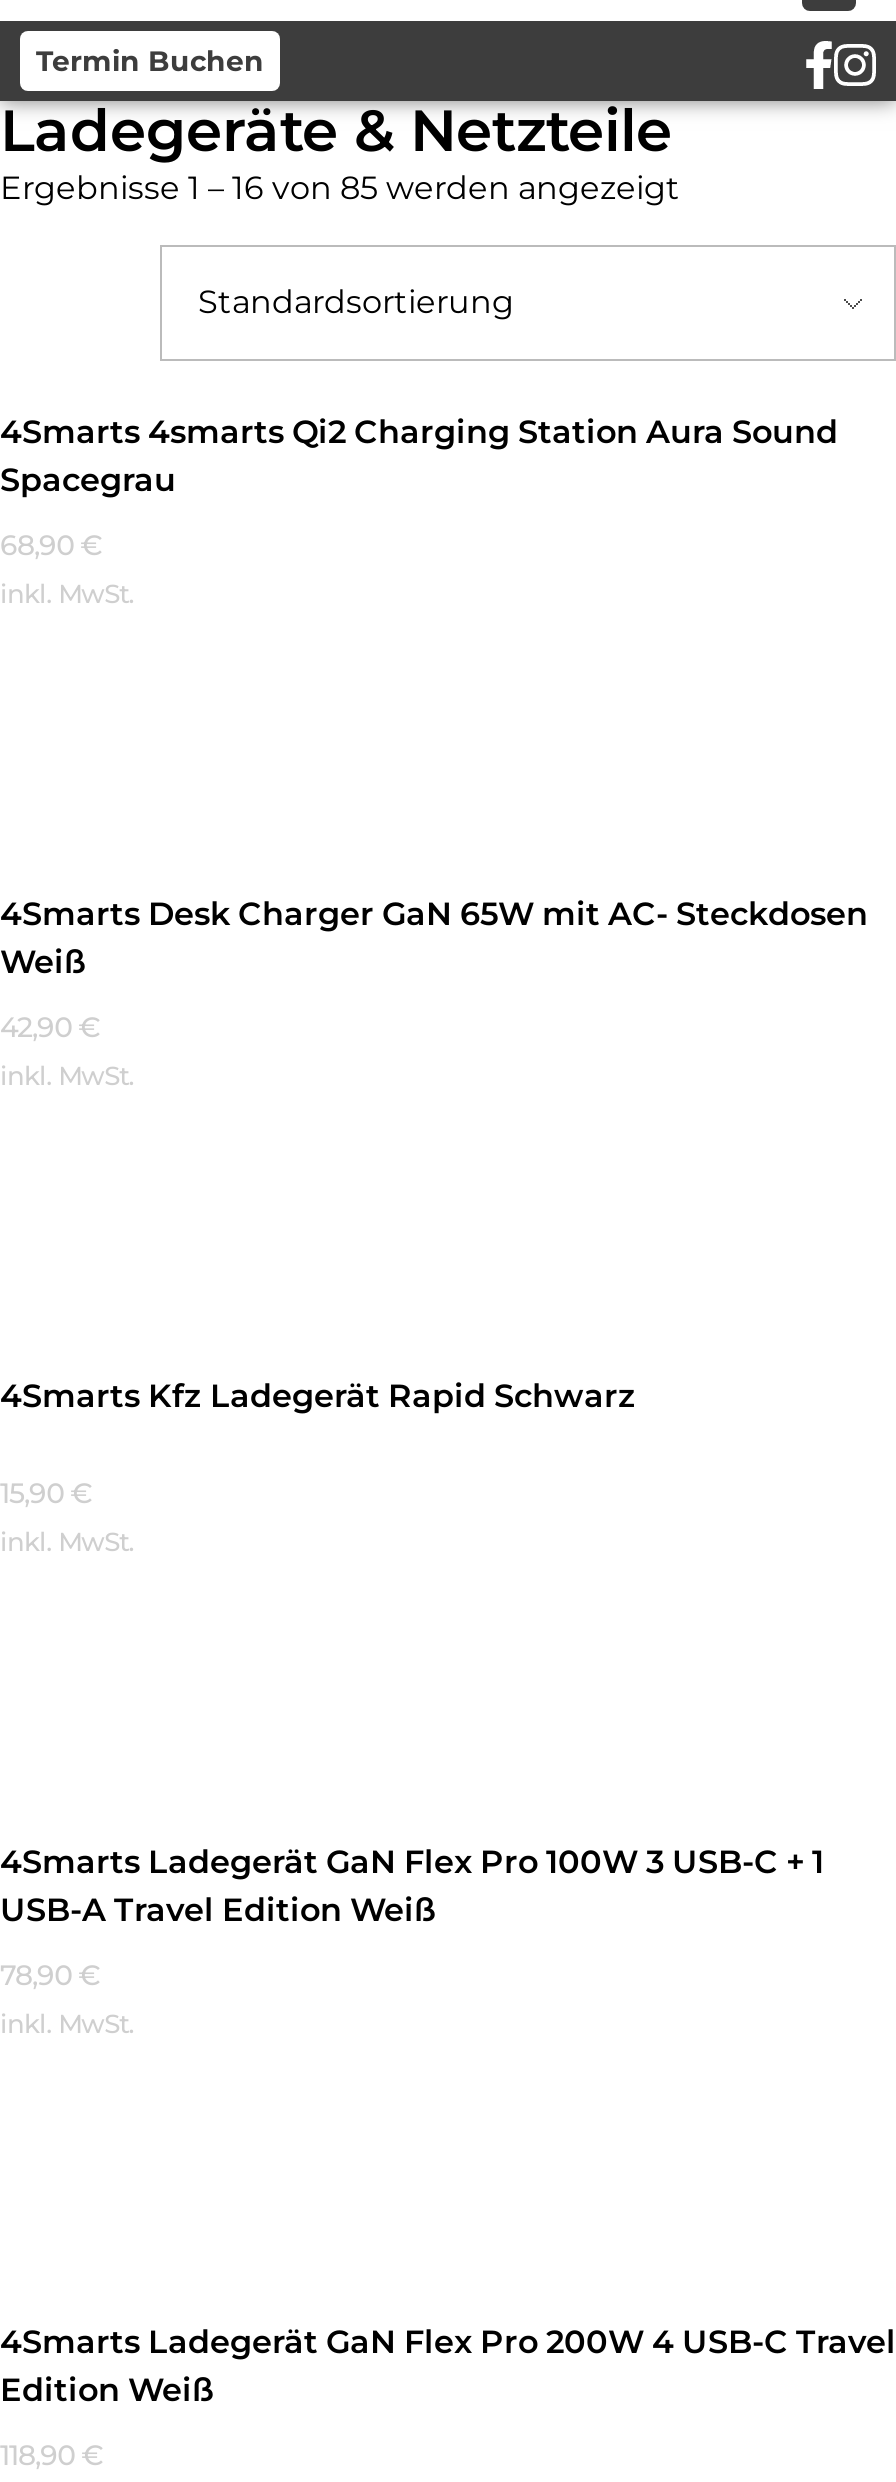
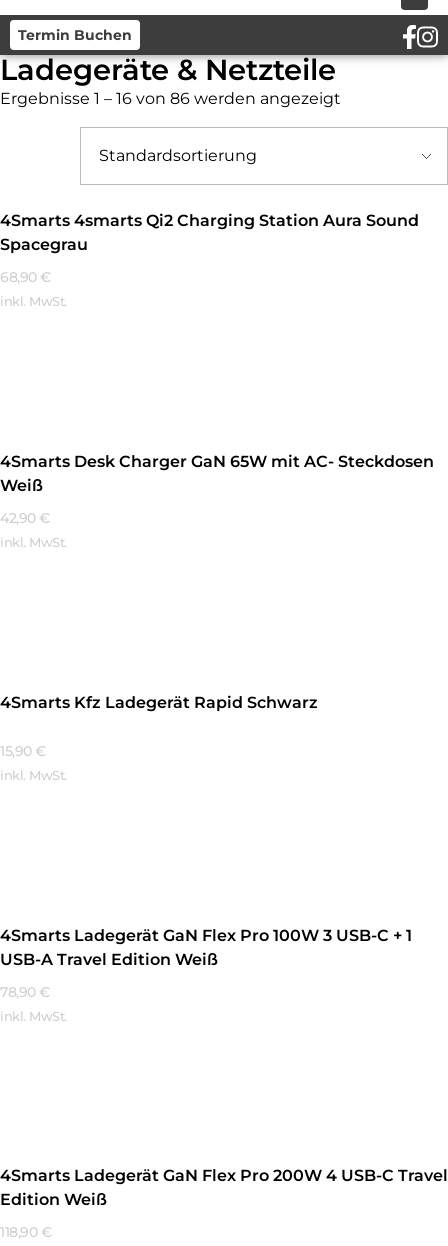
[0,169,680,207] Ergebnisse 1 – 16 von 85 werden angezeigt -> [0,89,341,108] Ergebnisse 1 – 16 von 86 werden angezeigt

